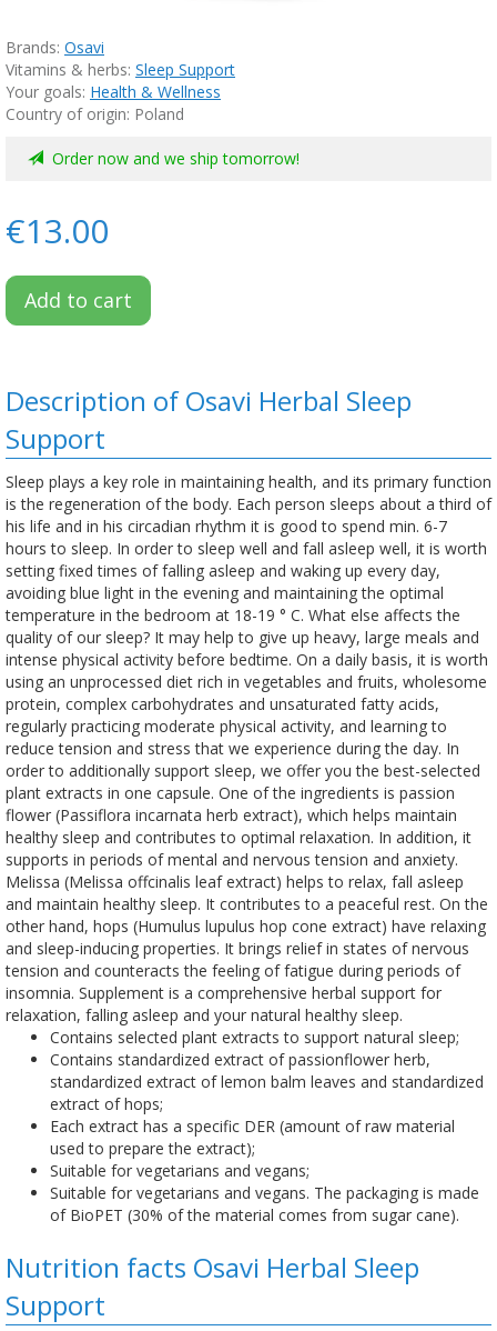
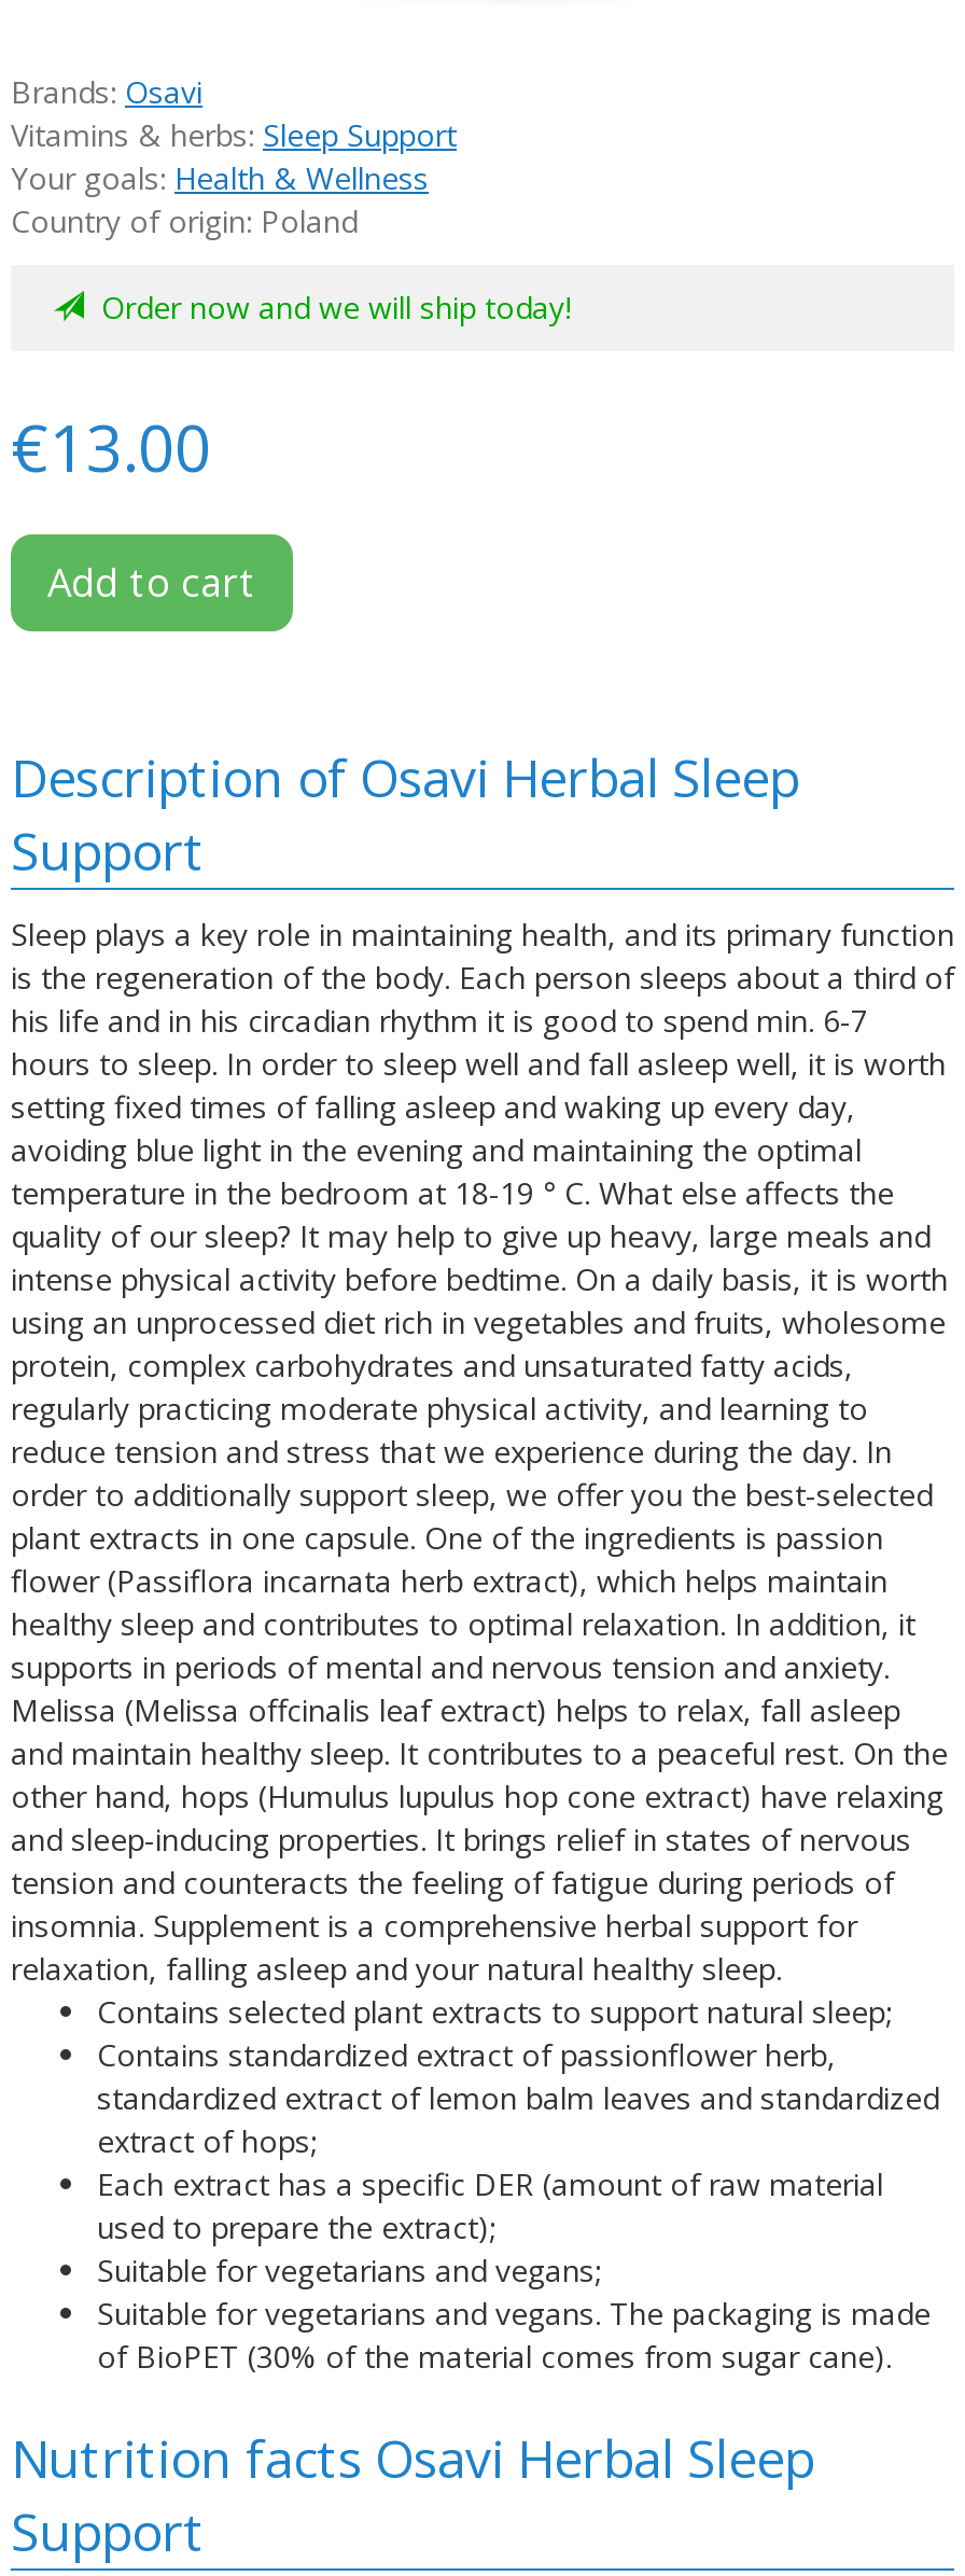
[52,148,300,169] Order now and we ship tomorrow! -> [101,286,571,327] Order now and we will ship today!

